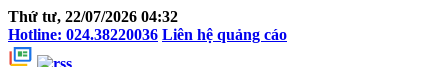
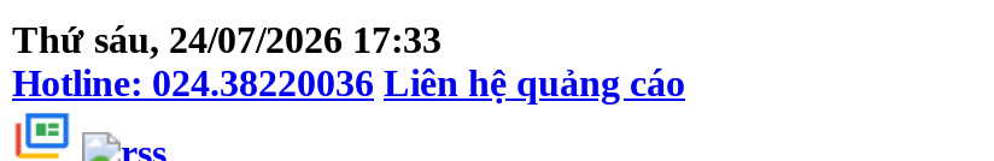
[8,8,178,25] Thứ tư, 22/07/2026 04:32 -> [12,19,442,60] Thứ sáu, 24/07/2026 17:33

